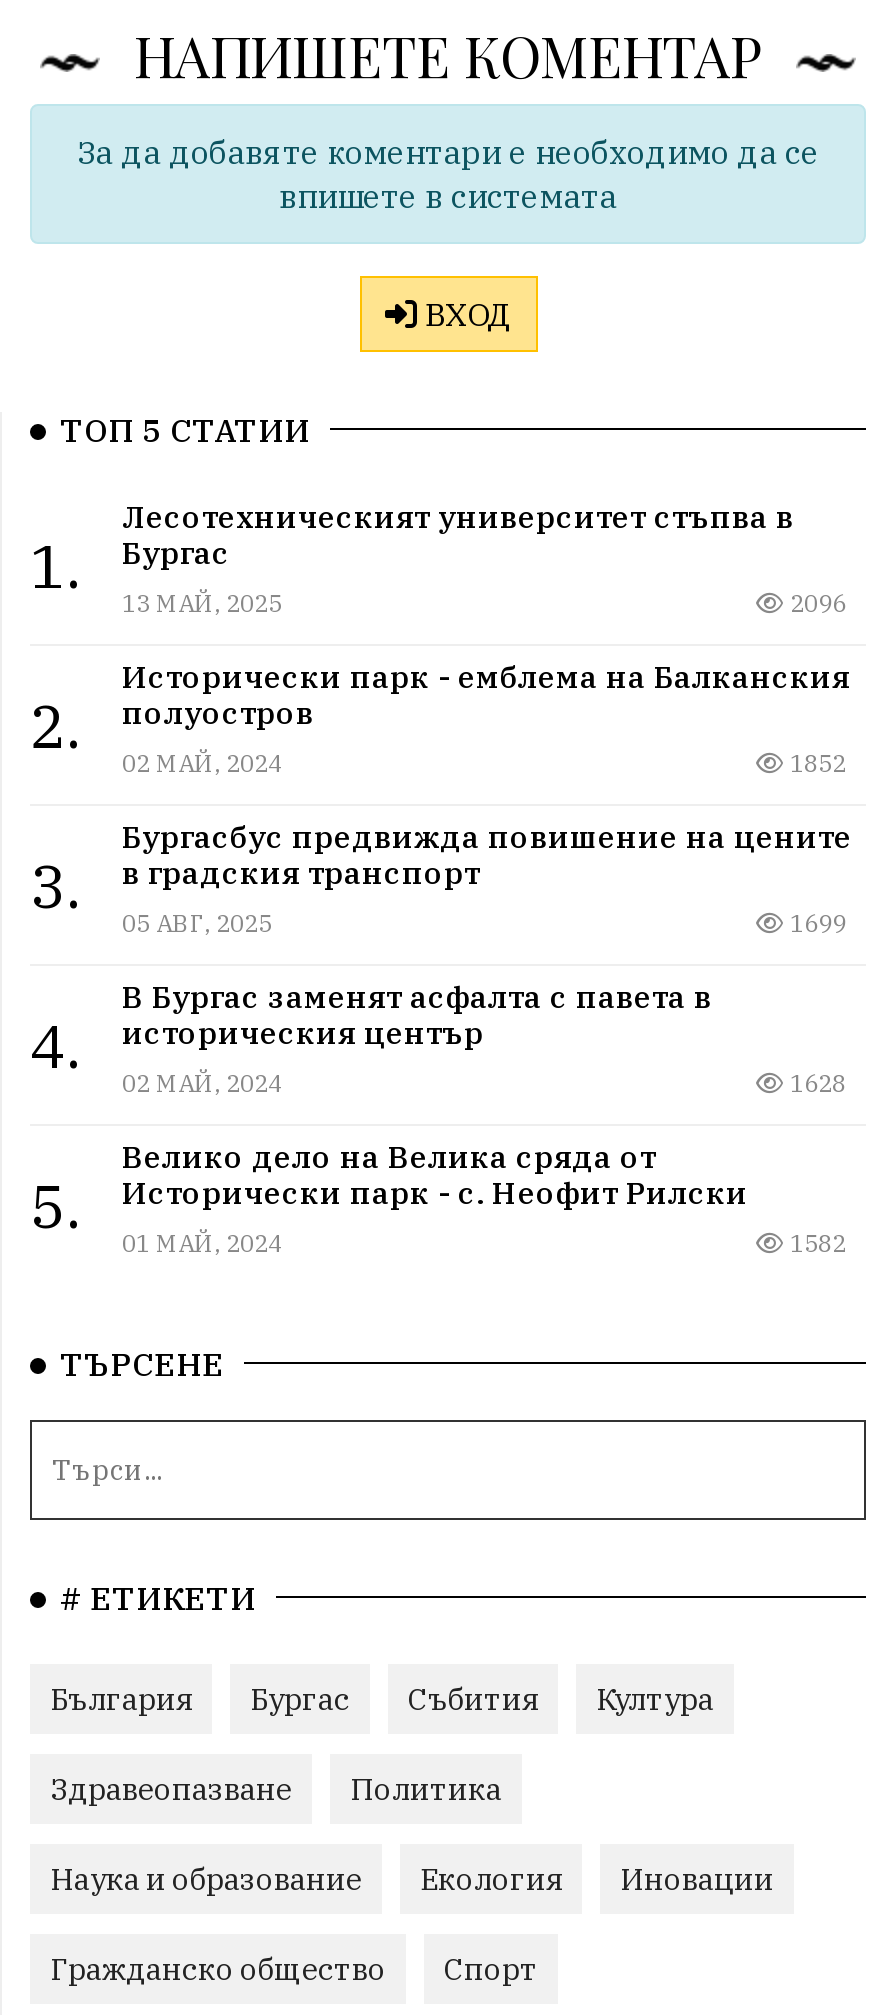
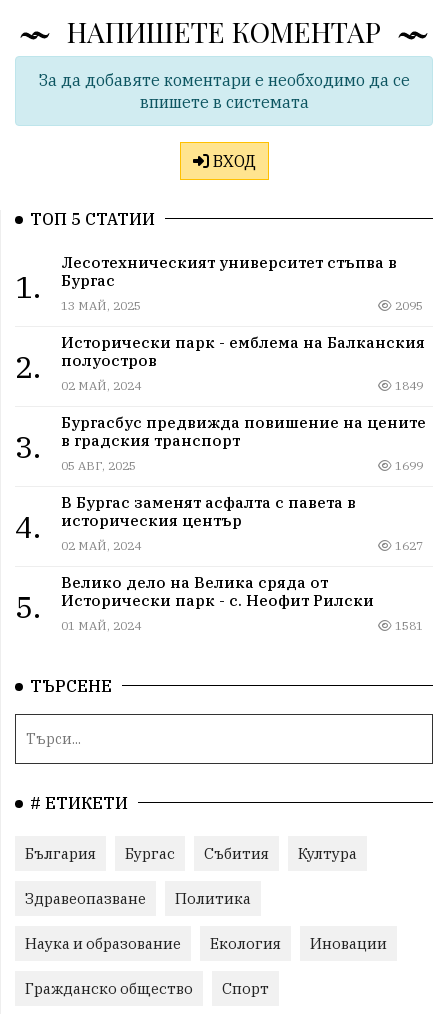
[784,587,846,617] 2096 -> [392,298,423,313] 2095
[784,747,846,777] 1852 -> [392,378,423,393] 1849
[784,1067,846,1097] 1628 -> [392,538,423,553] 1627
[784,1228,846,1258] 1582 -> [392,618,423,633] 1581

